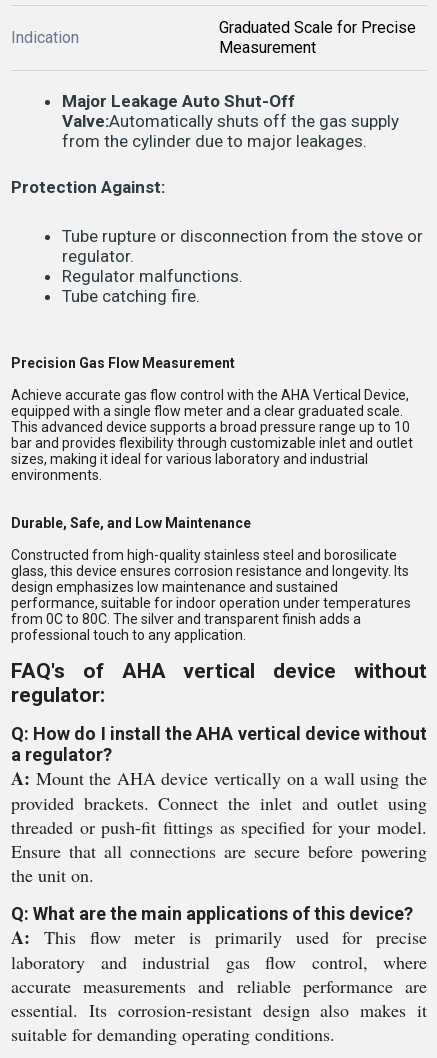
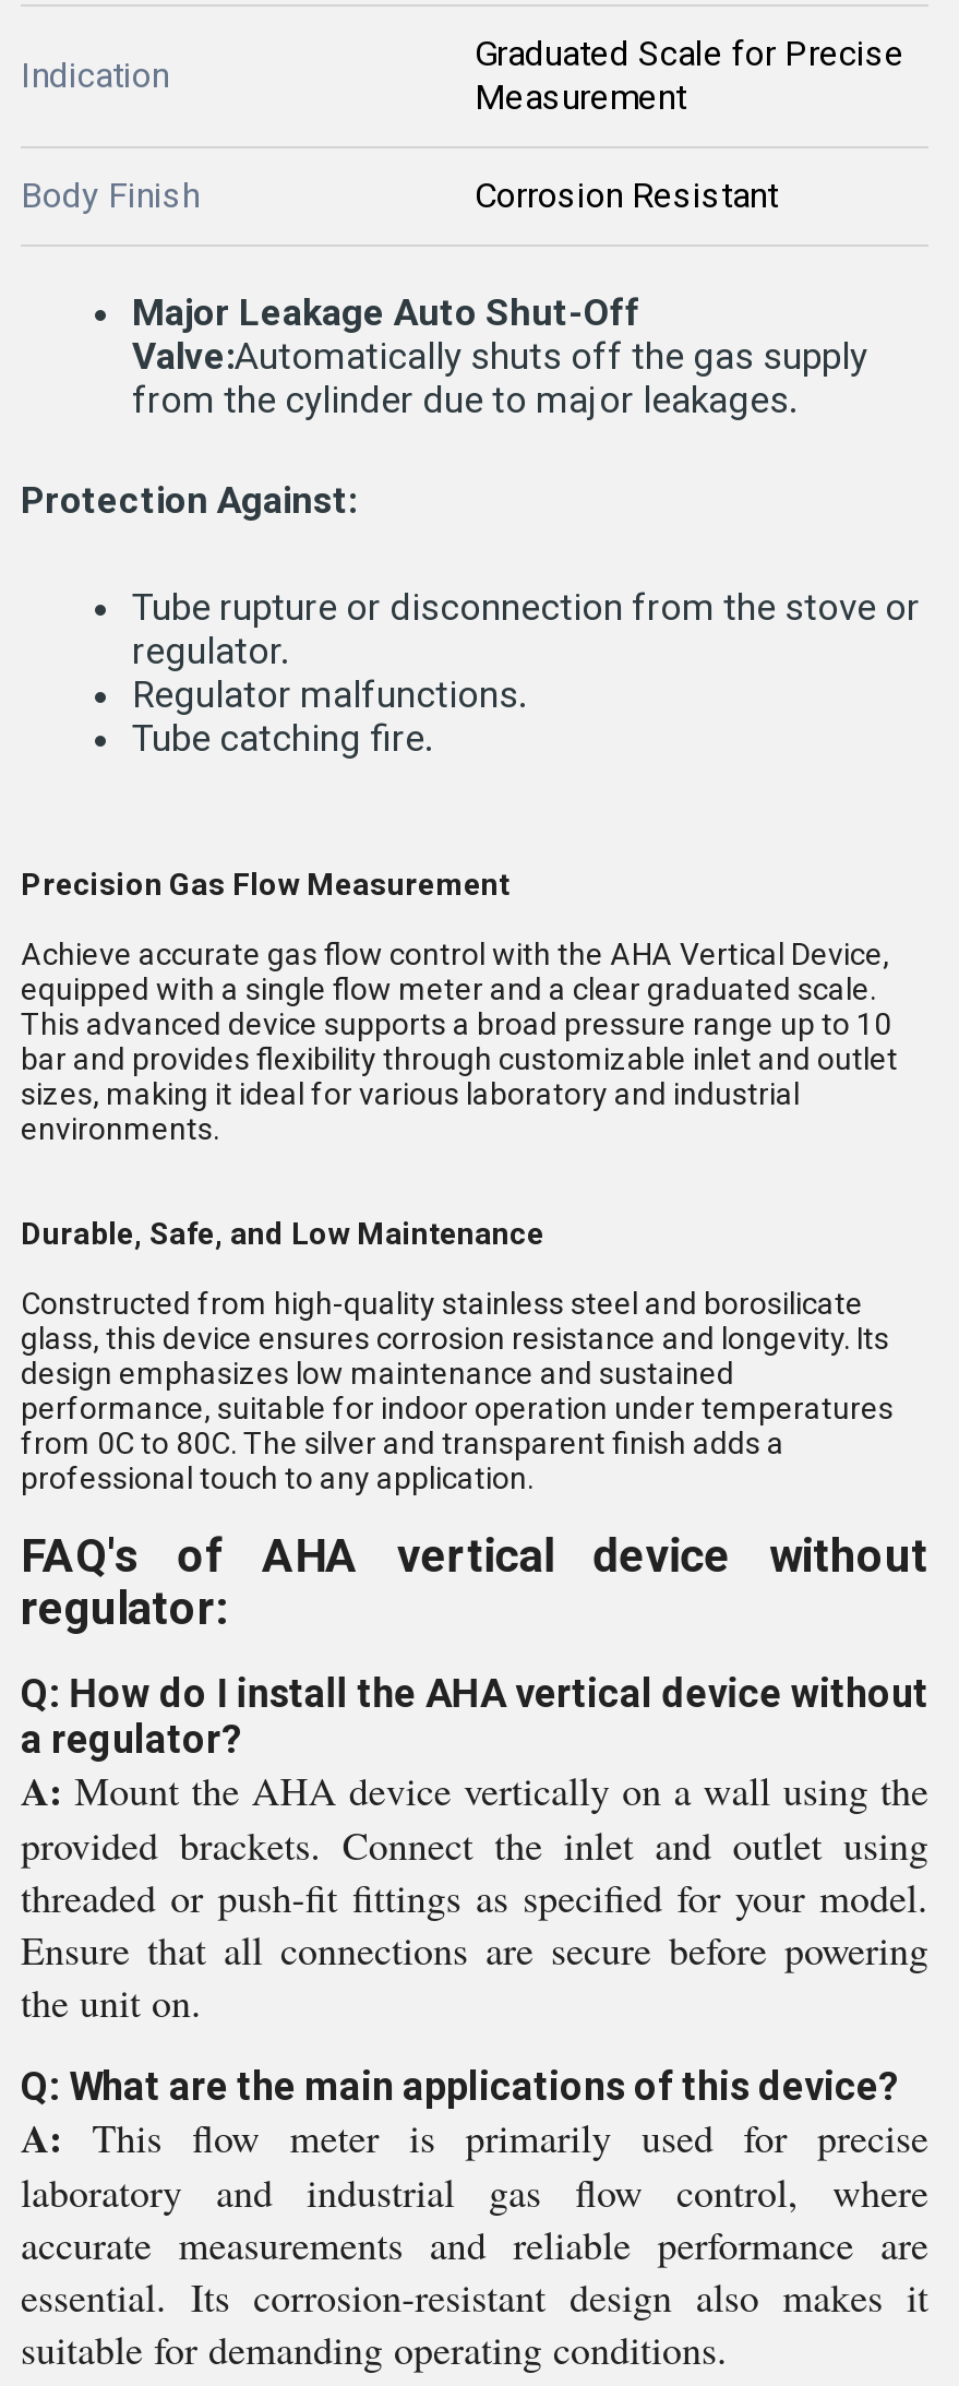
none -> [21,175,778,216] Body Finish | Corrosion Resistant

